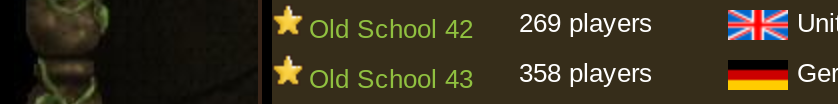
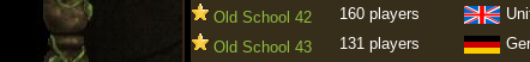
[309,8,653,44] Old School 42 269 players -> [213,5,419,26] Old School 42 160 players
[309,58,653,94] Old School 43 358 players -> [213,35,419,56] Old School 43 131 players

